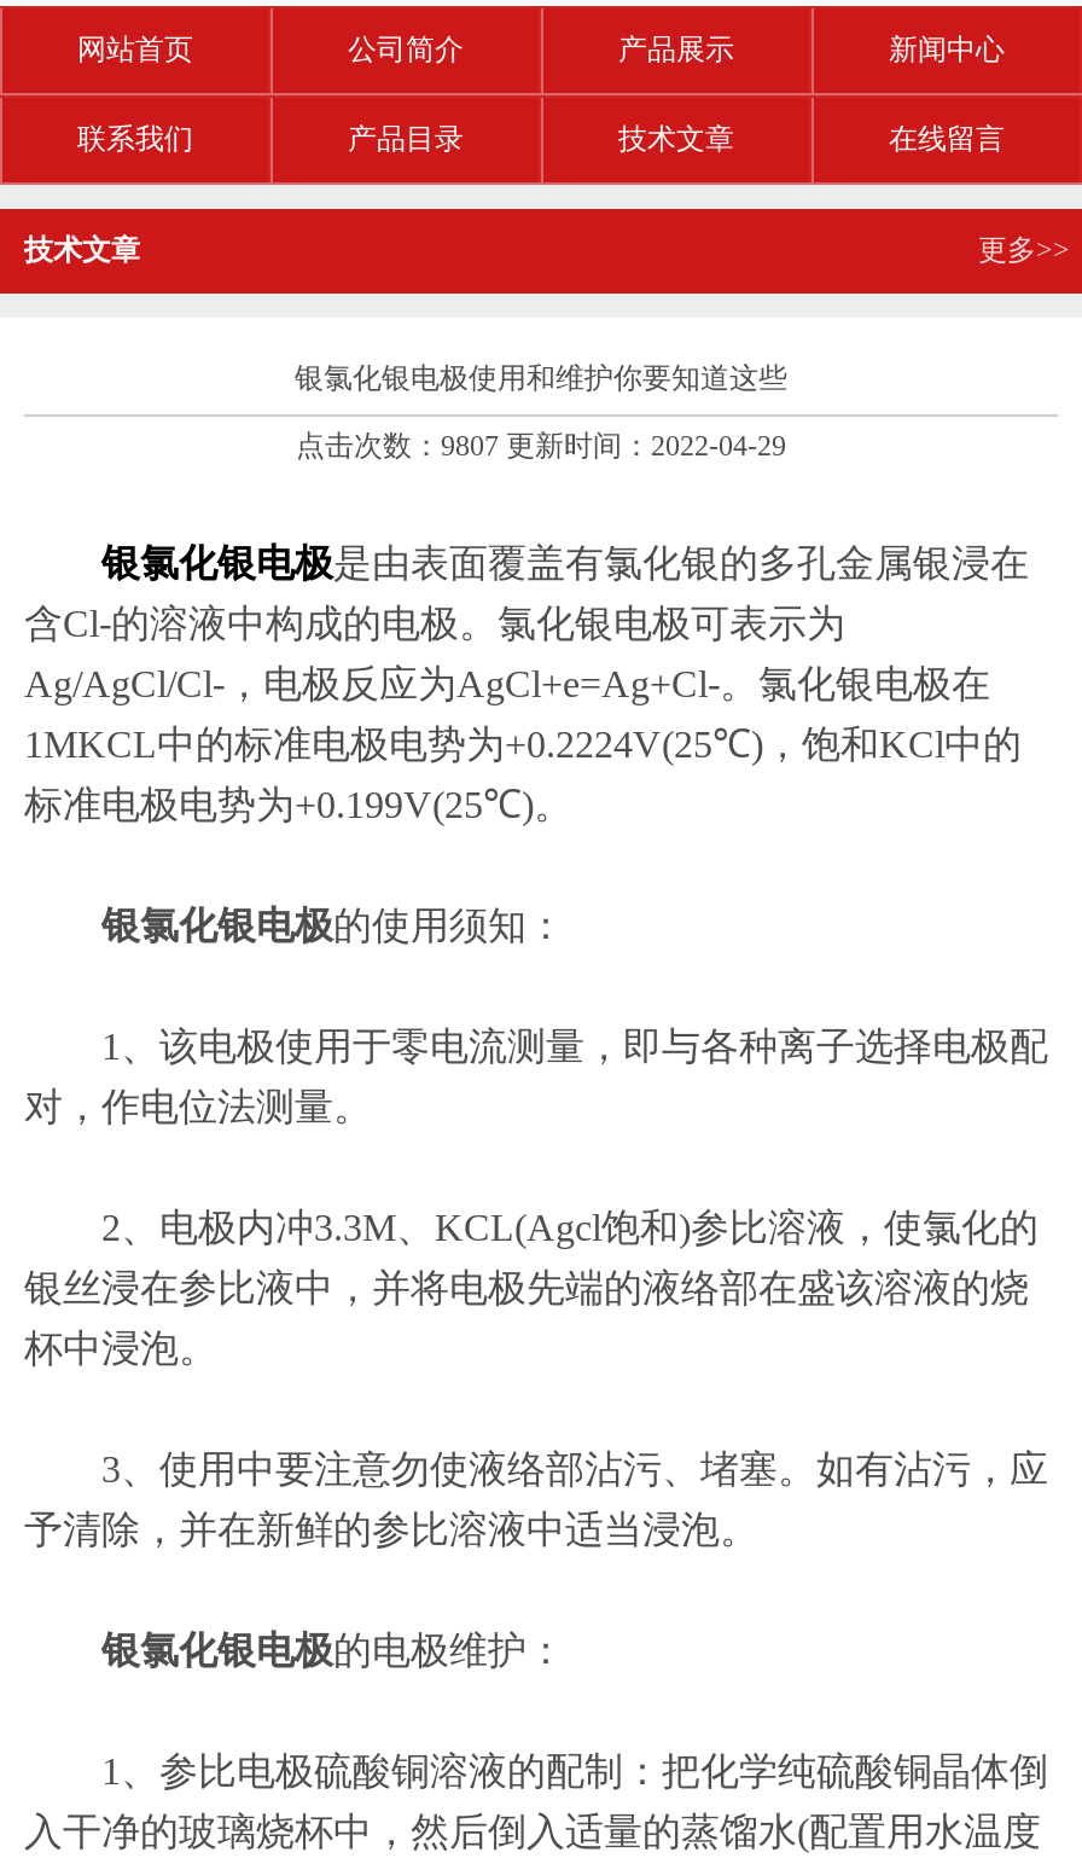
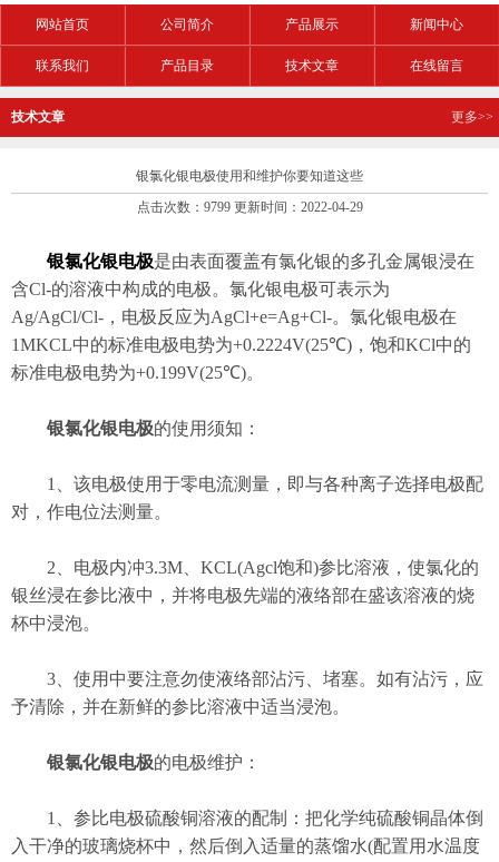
[296,429,786,463] 点击次数：9807 更新时间：2022-04-29 -> [136,199,363,215] 点击次数：9799 更新时间：2022-04-29

